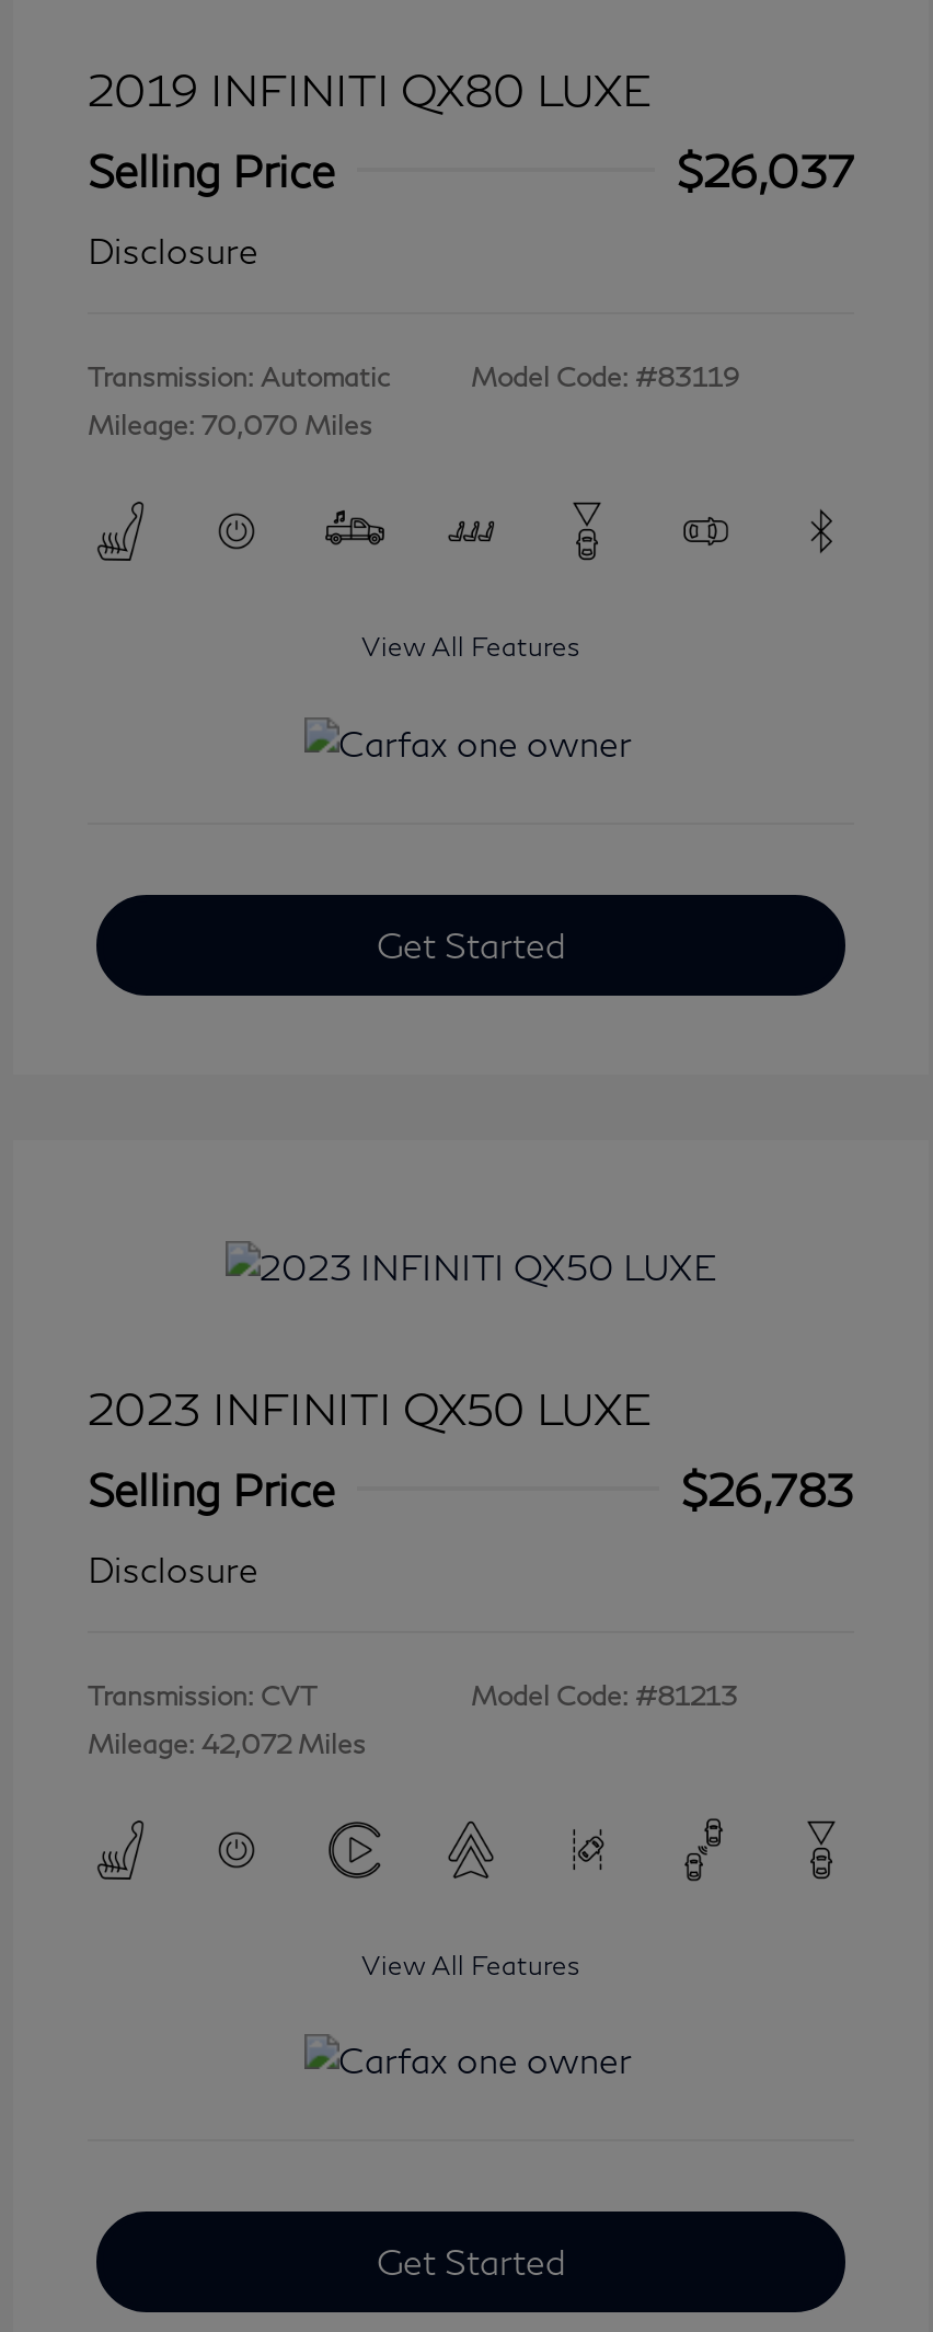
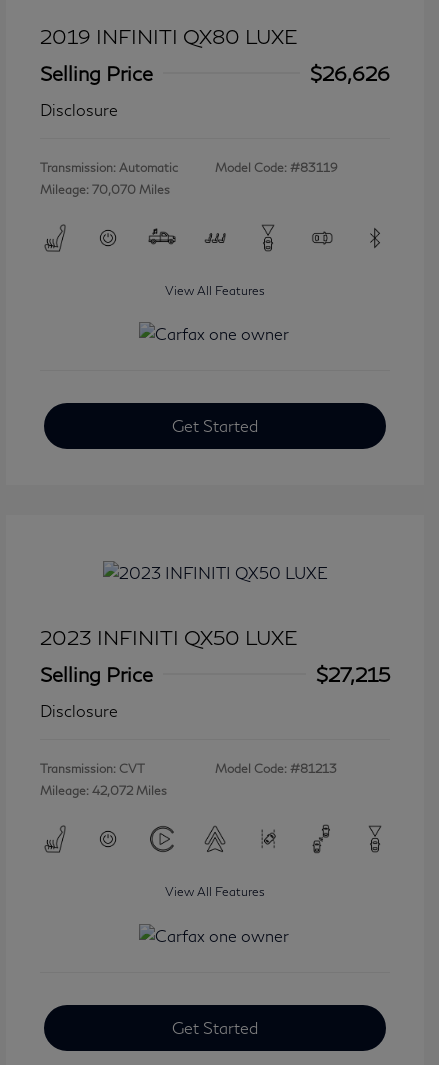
[677,144,854,197] $26,037 -> [310,61,390,85] $26,626
[681,1461,854,1514] $26,783 -> [316,662,390,686] $27,215

